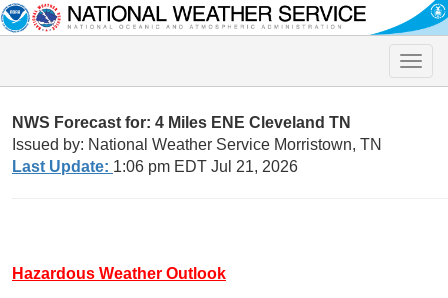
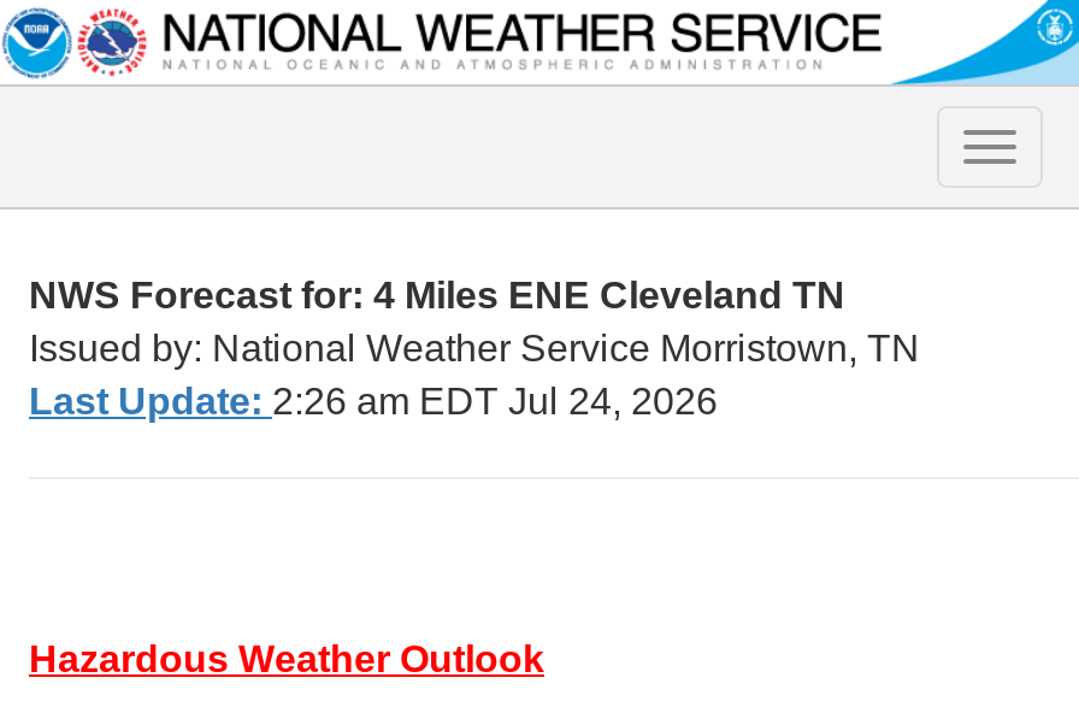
[12,158,298,175] Last Update: 1:06 pm EDT Jul 21, 2026 -> [29,381,718,422] Last Update: 2:26 am EDT Jul 24, 2026

